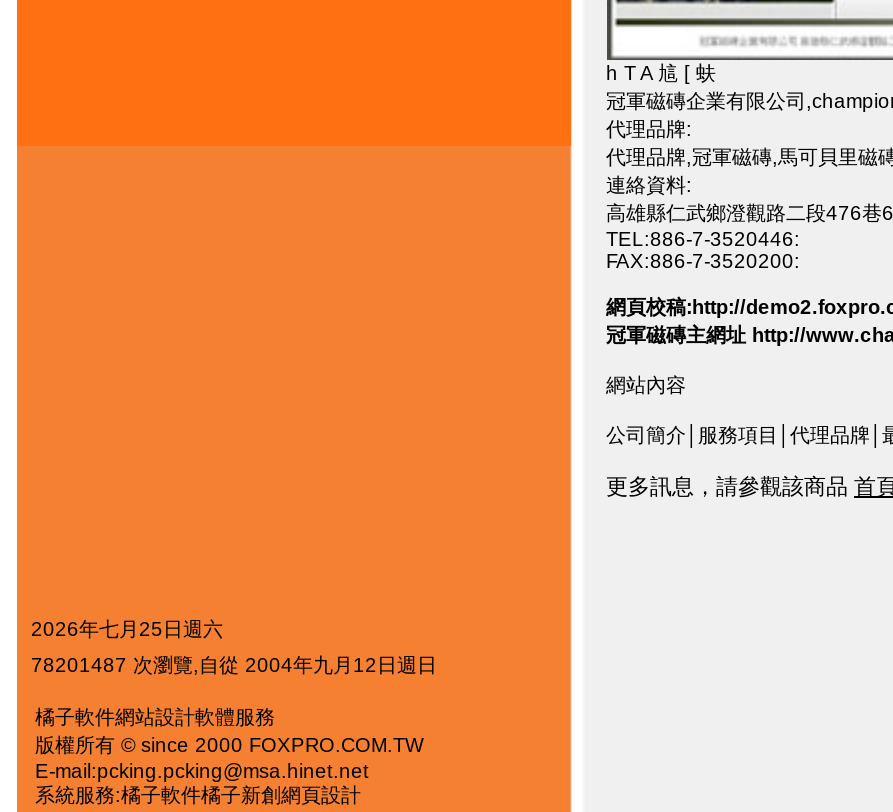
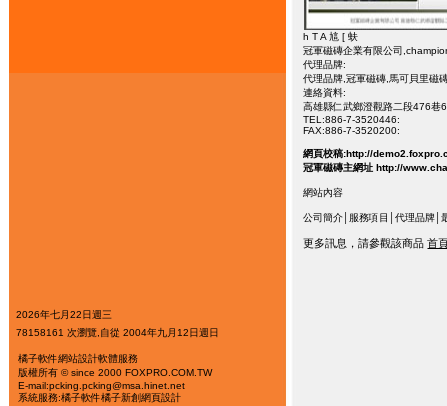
[19,618,235,640] 2026年七月25日週六 -> [10,309,118,320] 2026年七月22日週三
[19,654,437,676] 78201487 次瀏覽,自從 2004年九月12日週日 -> [10,327,219,338] 78158161 次瀏覽,自從 2004年九月12日週日

